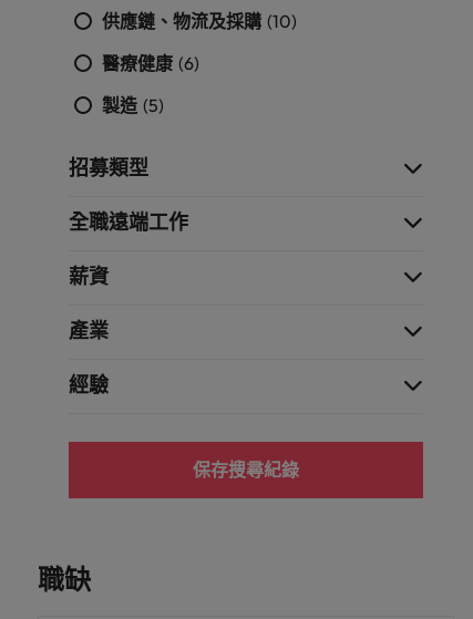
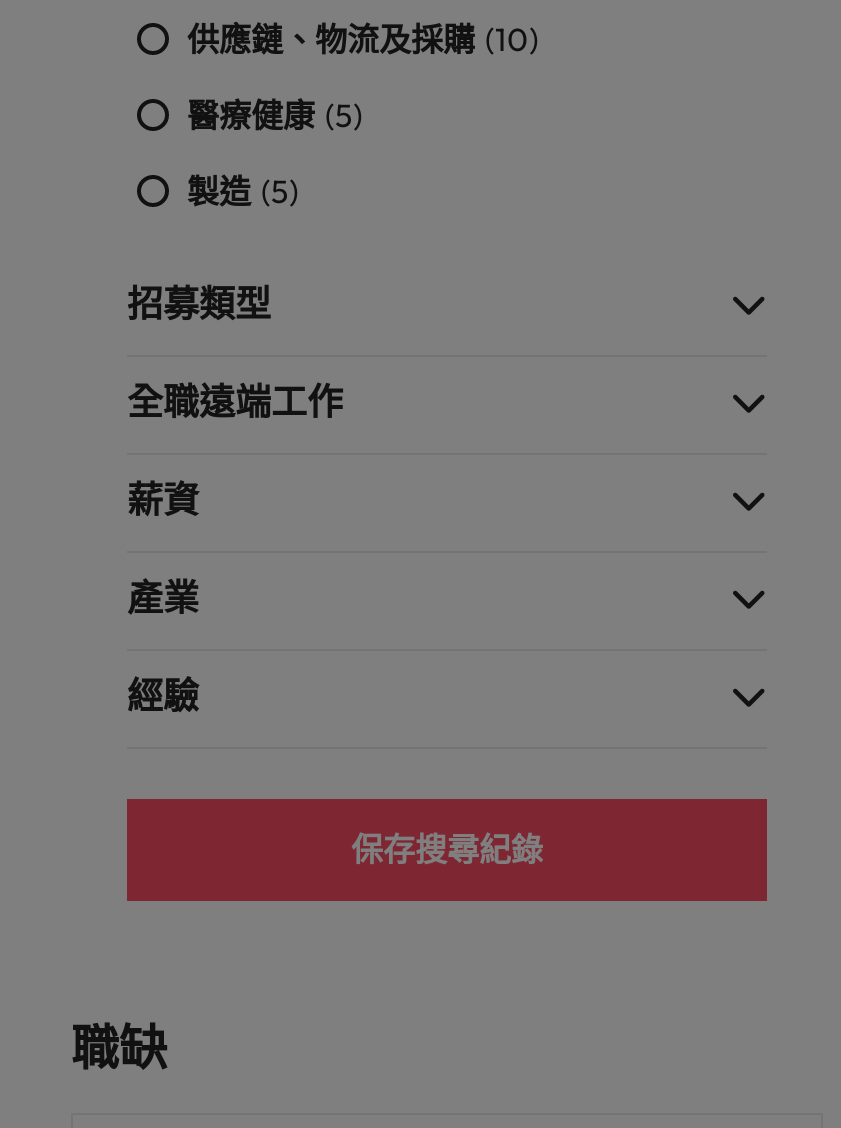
[102,52,199,74] 醫療健康 (6) -> [187,95,363,135] 醫療健康 (5)

